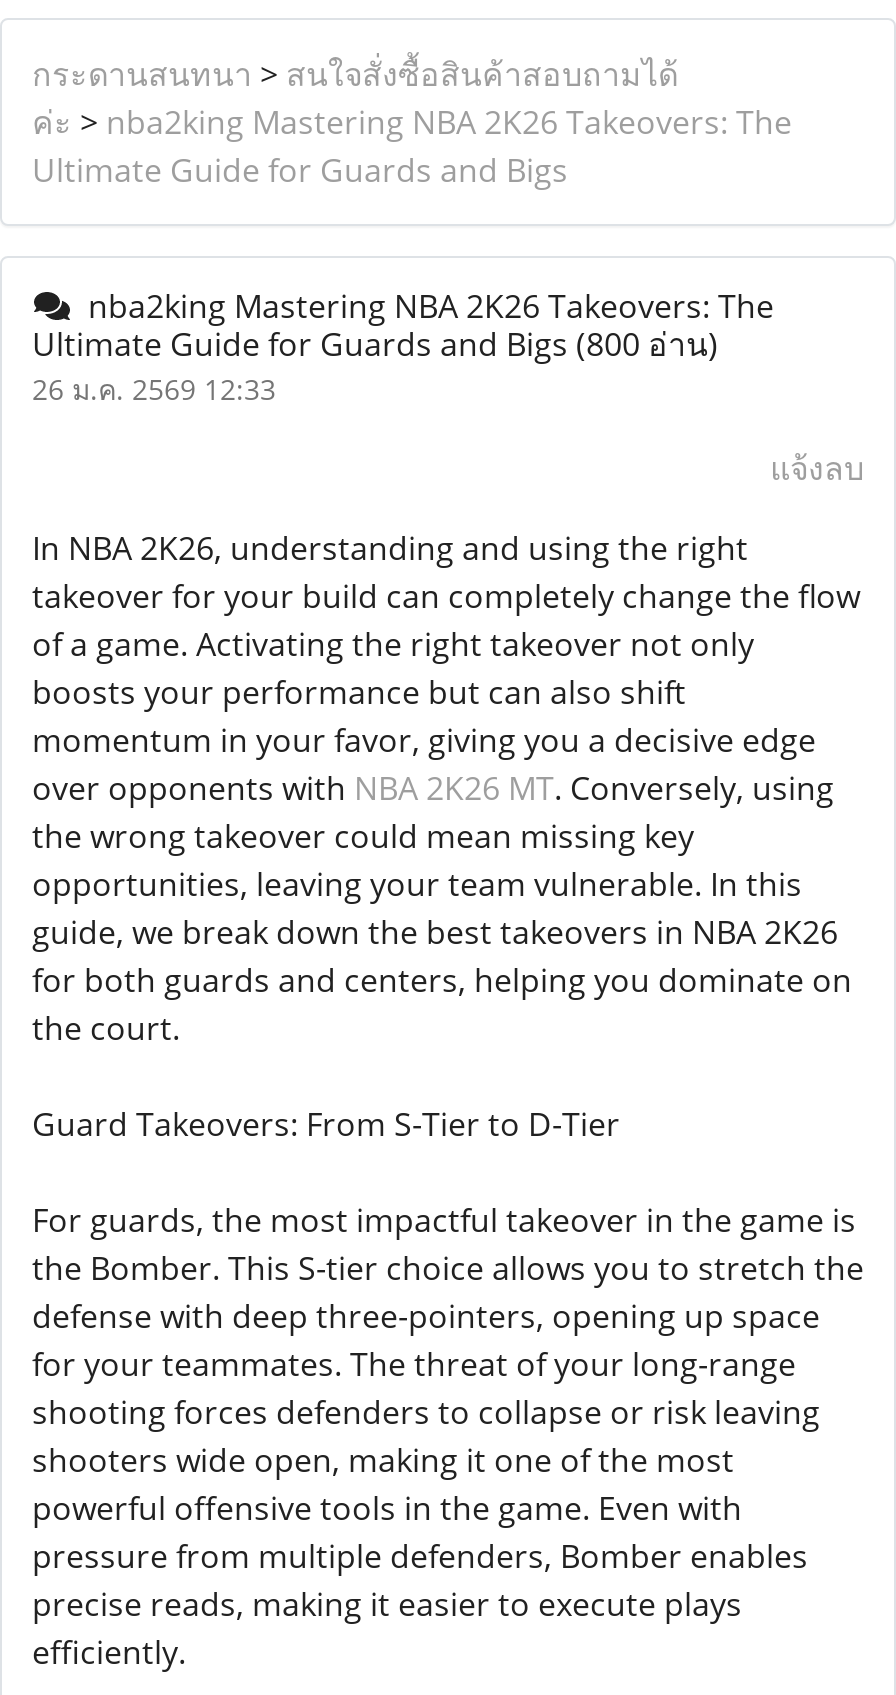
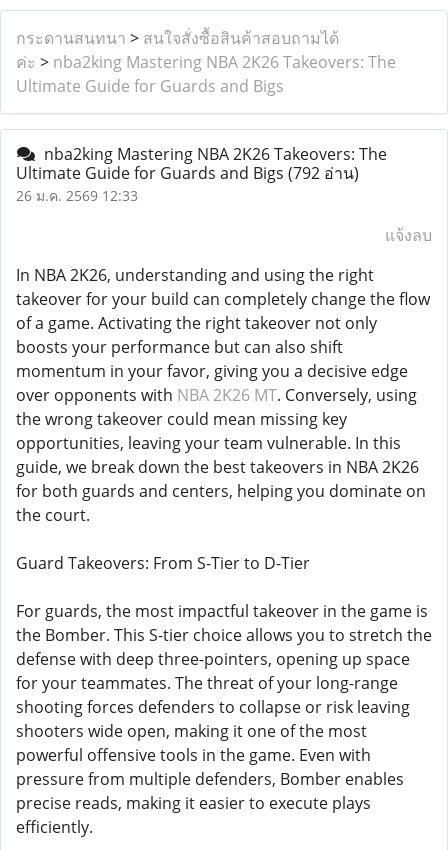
[32,322,718,366] Ultimate Guide for Guards and Bigs (800 อ่าน) -> [16,162,359,184] Ultimate Guide for Guards and Bigs (792 อ่าน)

